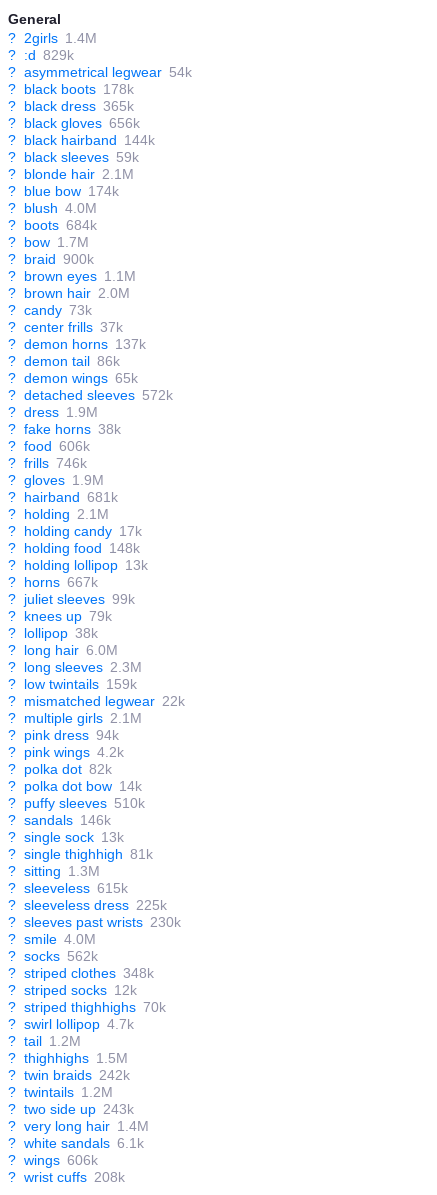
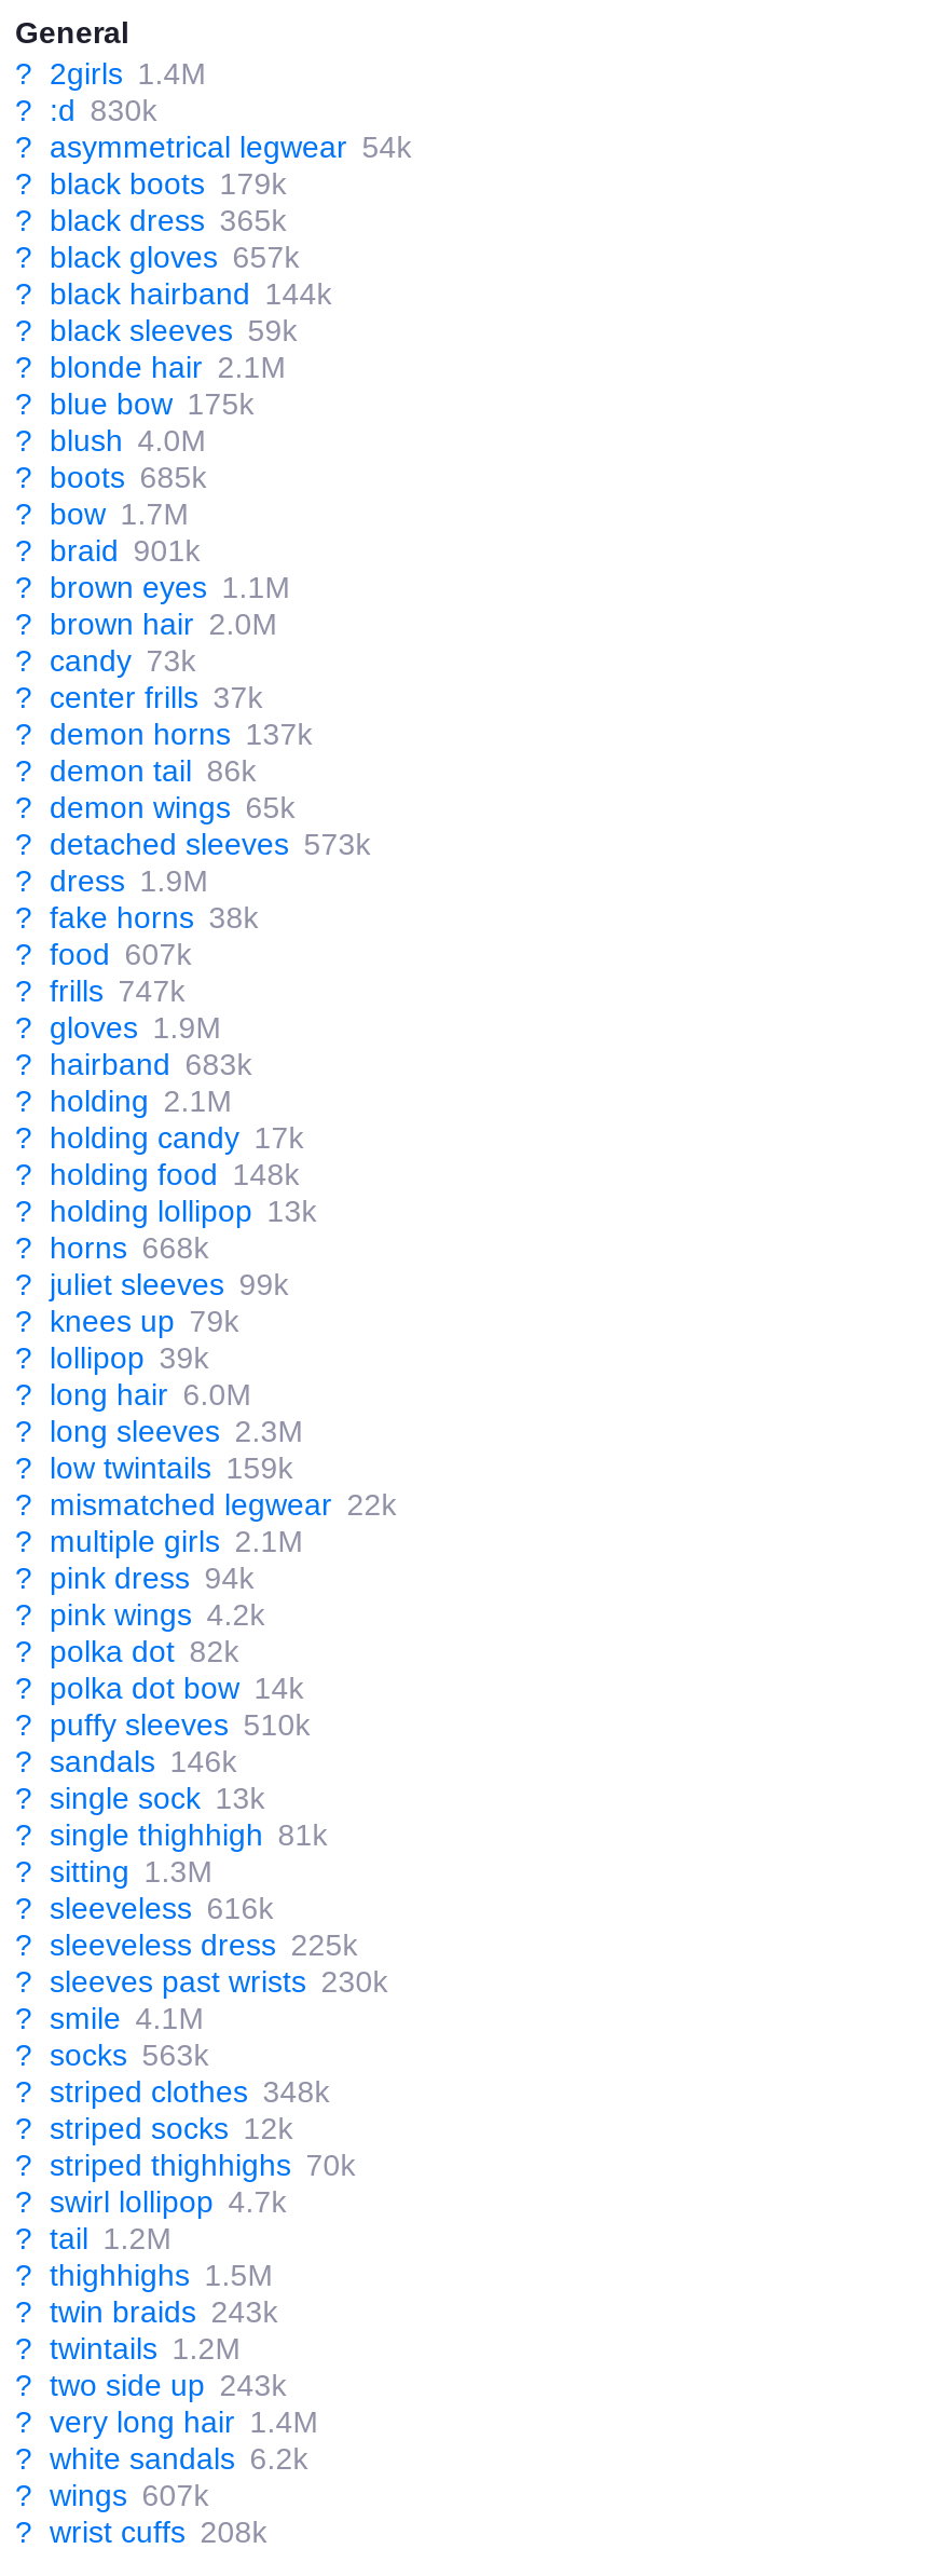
[8,47,74,63] ? :d 829k -> [15,93,157,128] ? :d 830k
[8,81,134,97] ? black boots 178k -> [15,167,286,201] ? black boots 179k
[8,115,140,131] ? black gloves 656k -> [15,240,299,275] ? black gloves 657k
[8,183,119,199] ? blue bow 174k -> [15,387,254,421] ? blue bow 175k
[8,217,97,233] ? boots 684k -> [15,460,207,495] ? boots 685k
[8,251,94,267] ? braid 900k -> [15,534,200,568] ? braid 901k
[8,387,173,403] ? detached sleeves 572k -> [15,827,371,862] ? detached sleeves 573k
[8,438,90,454] ? food 606k -> [15,937,192,972] ? food 607k
[8,455,87,471] ? frills 746k -> [15,974,185,1008] ? frills 747k
[8,489,118,505] ? hairband 681k -> [15,1047,252,1082] ? hairband 683k
[8,574,98,590] ? horns 667k -> [15,1231,209,1265] ? horns 668k
[8,625,98,641] ? lollipop 38k -> [15,1341,209,1375] ? lollipop 39k
[8,880,128,896] ? sleeveless 615k -> [15,1891,274,1926] ? sleeveless 616k
[8,931,96,947] ? smile 4.0M -> [15,2001,205,2036] ? smile 4.1M
[8,948,98,964] ? socks 562k -> [15,2038,209,2072] ? socks 563k
[8,1067,130,1083] ? twin braids 242k -> [15,2295,278,2329] ? twin braids 243k
[8,1135,144,1151] ? white sandals 6.1k -> [15,2442,308,2476] ? white sandals 6.2k
[8,1152,98,1168] ? wings 606k -> [15,2478,209,2513] ? wings 607k

